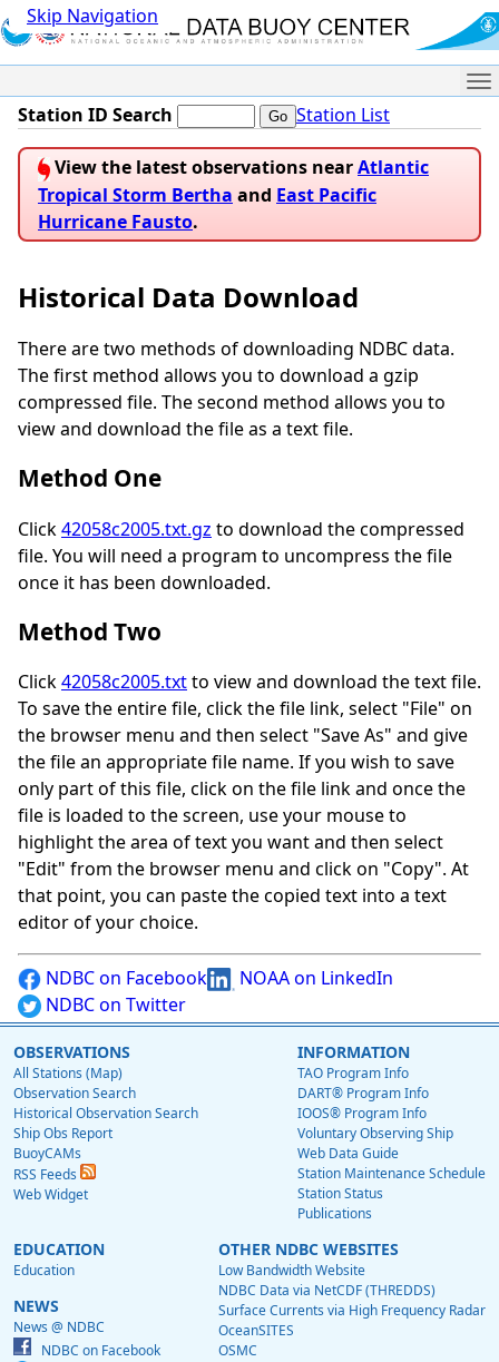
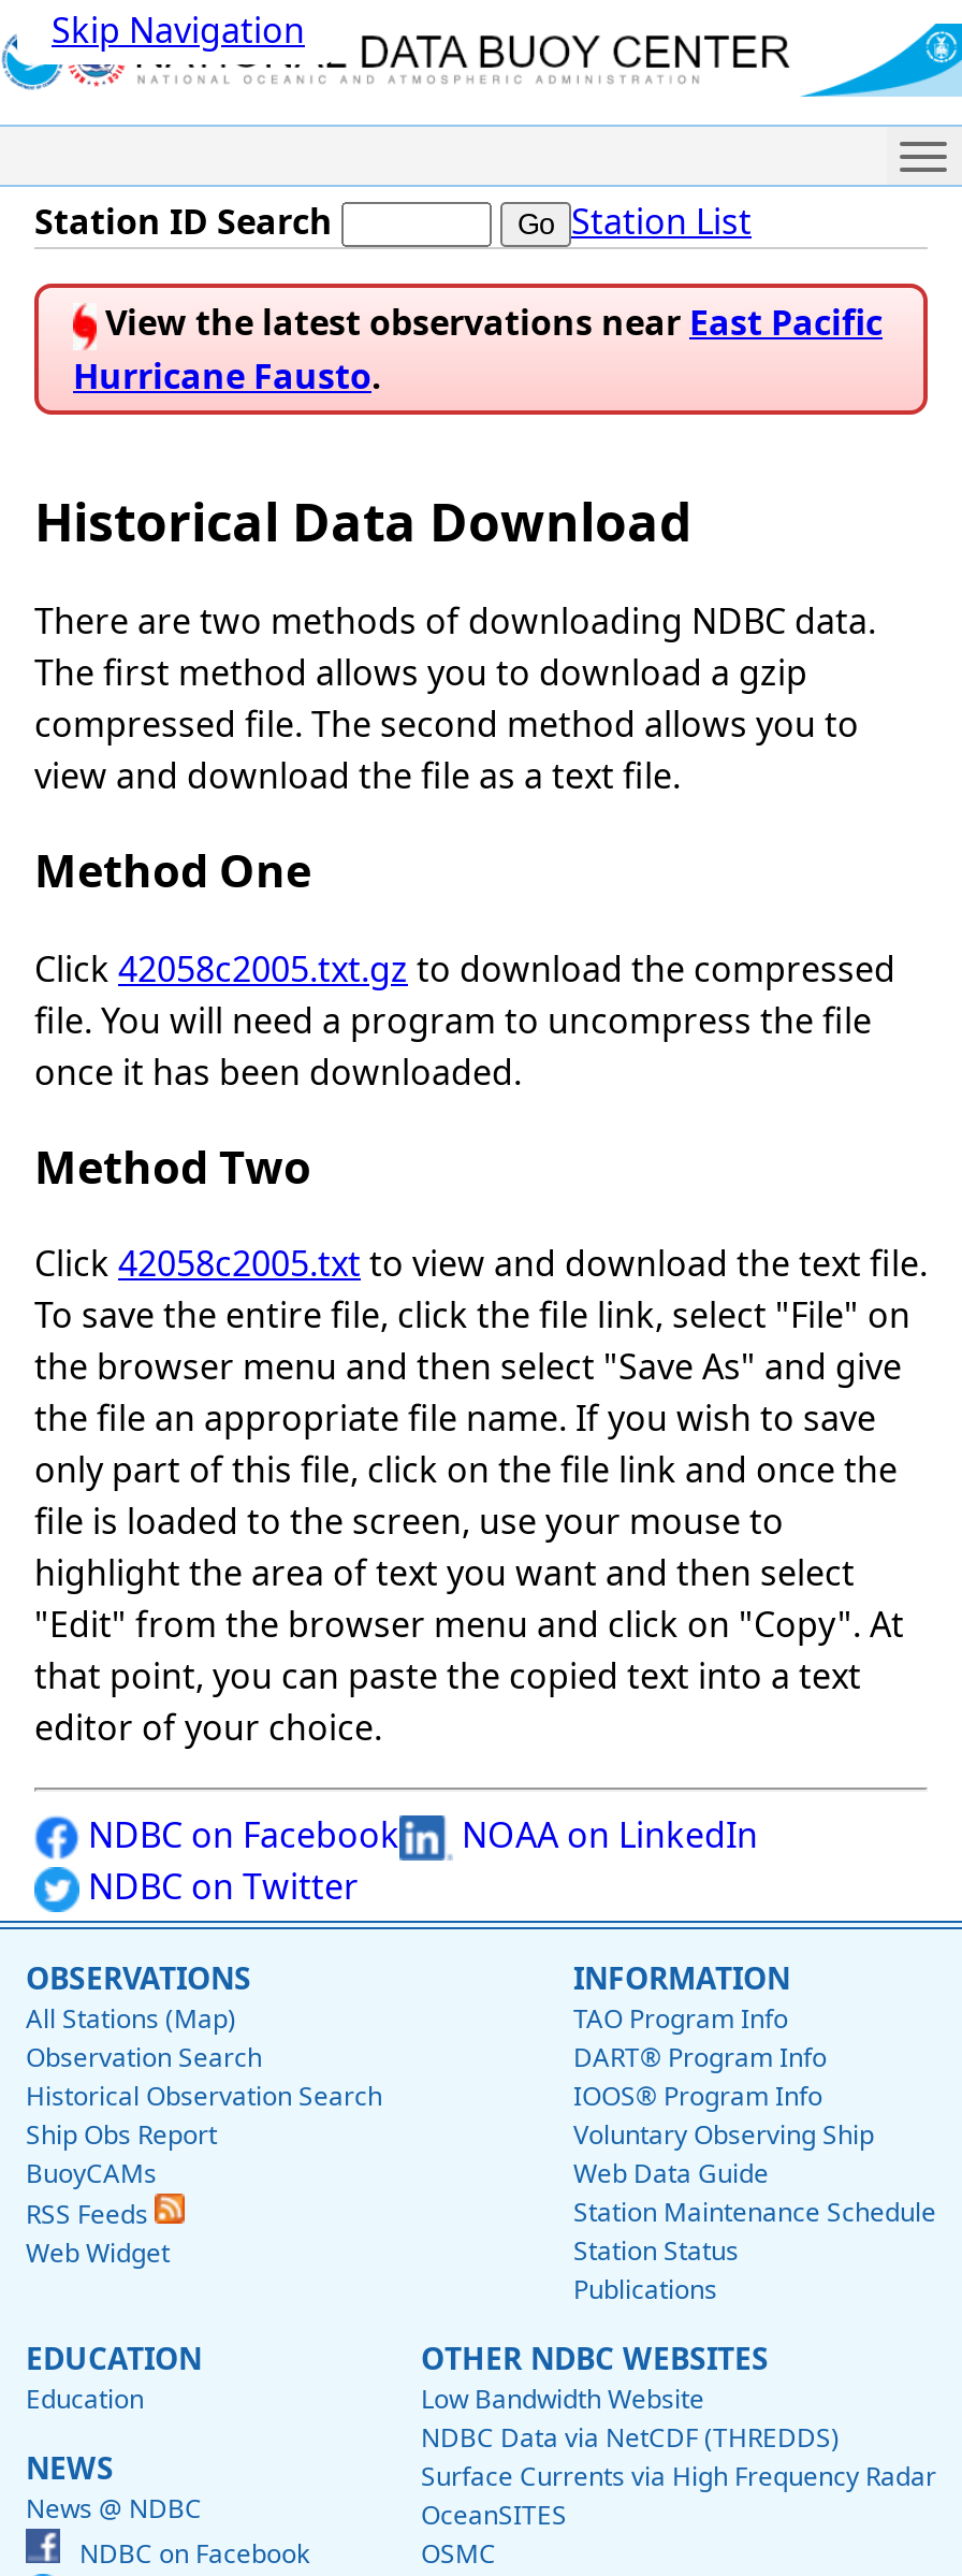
[38,155,429,207] View the latest observations near Atlantic | Tropical Storm Bertha and East Pacific -> [97,299,883,347] View the latest observations near East Pacific

